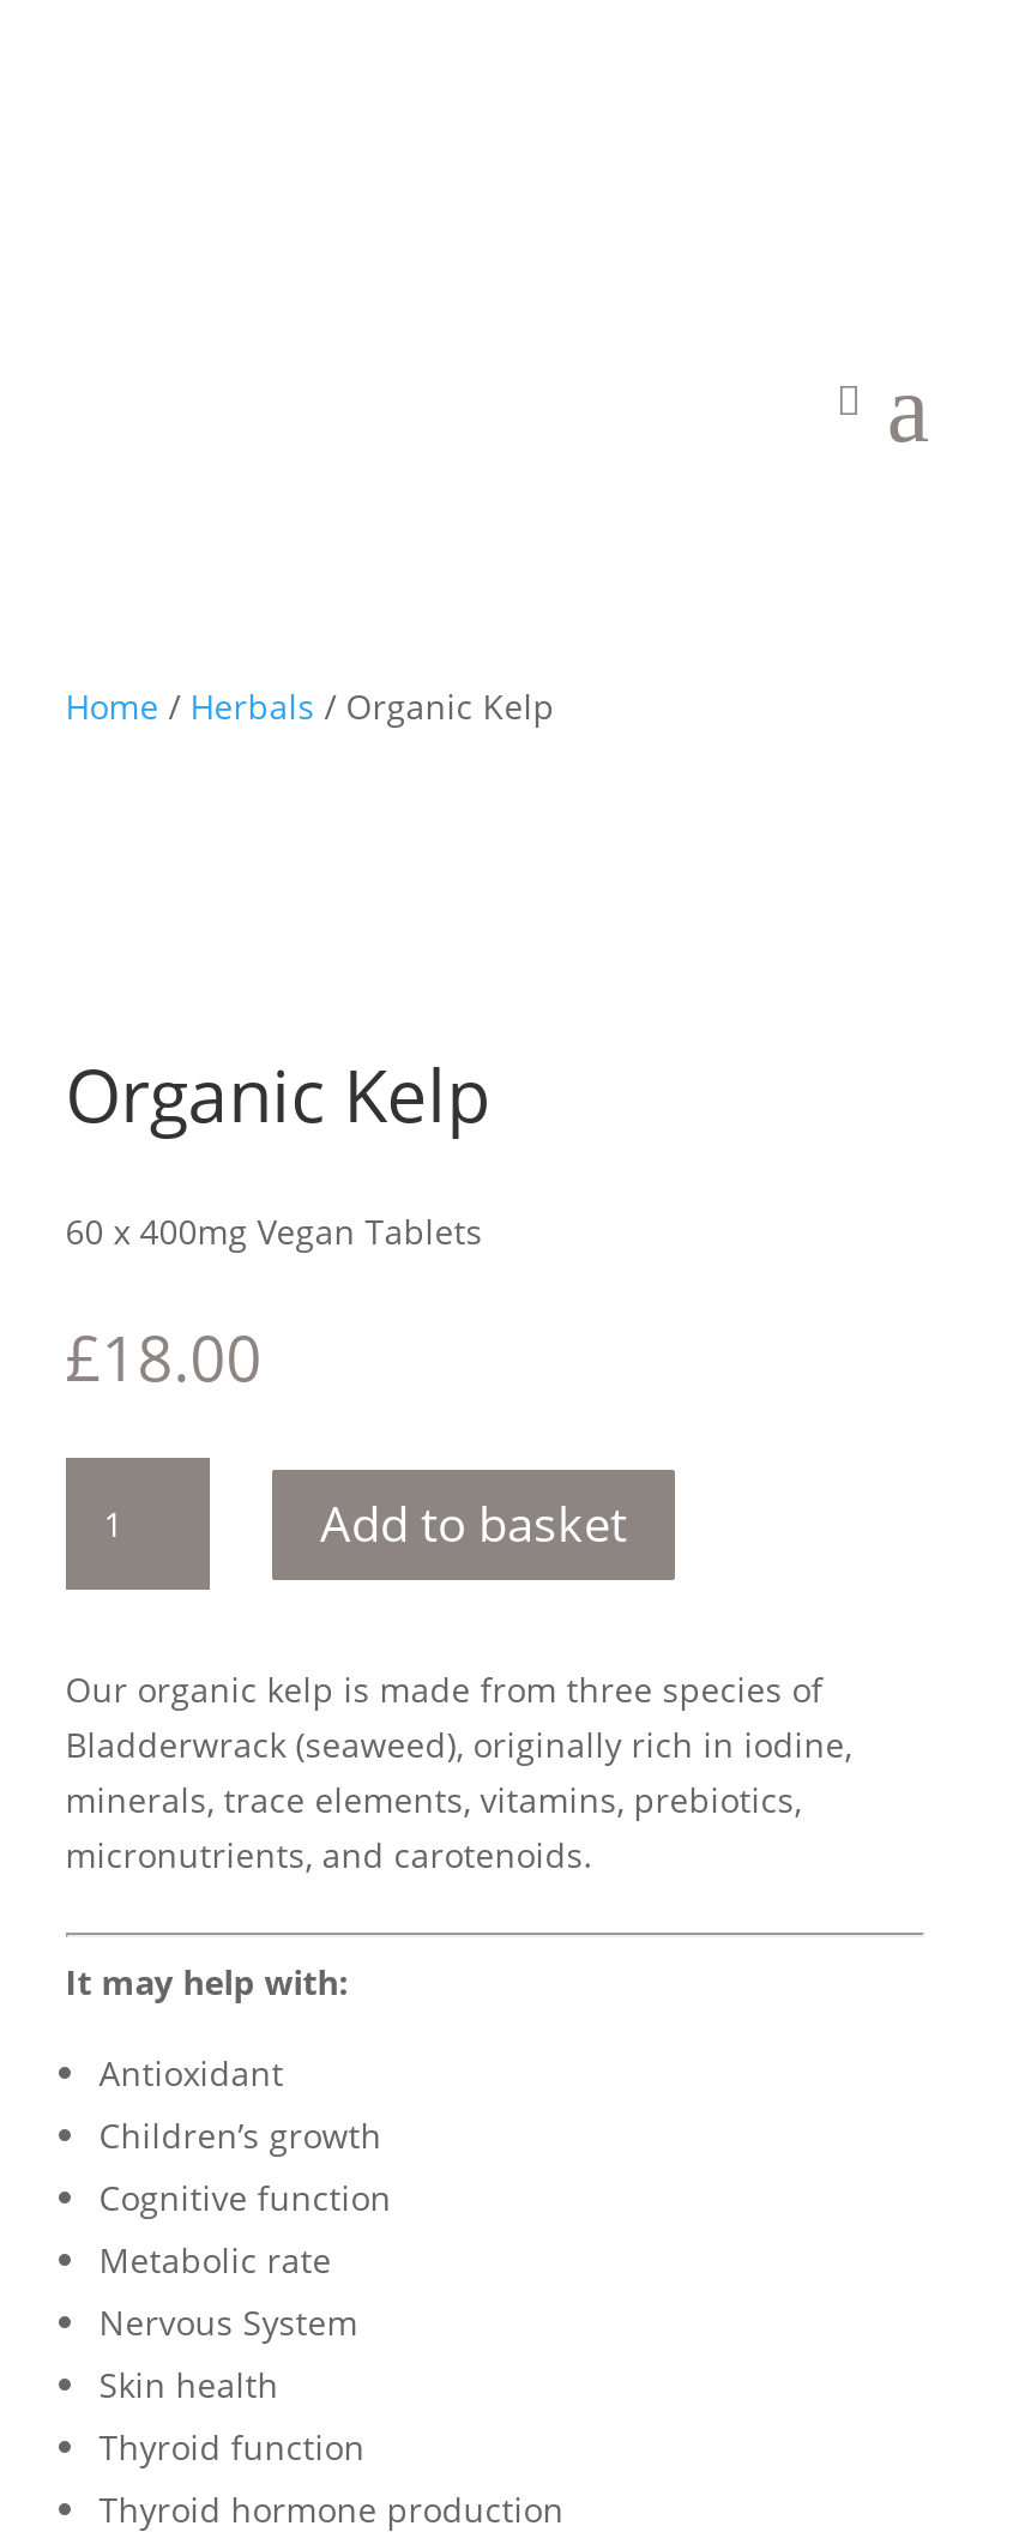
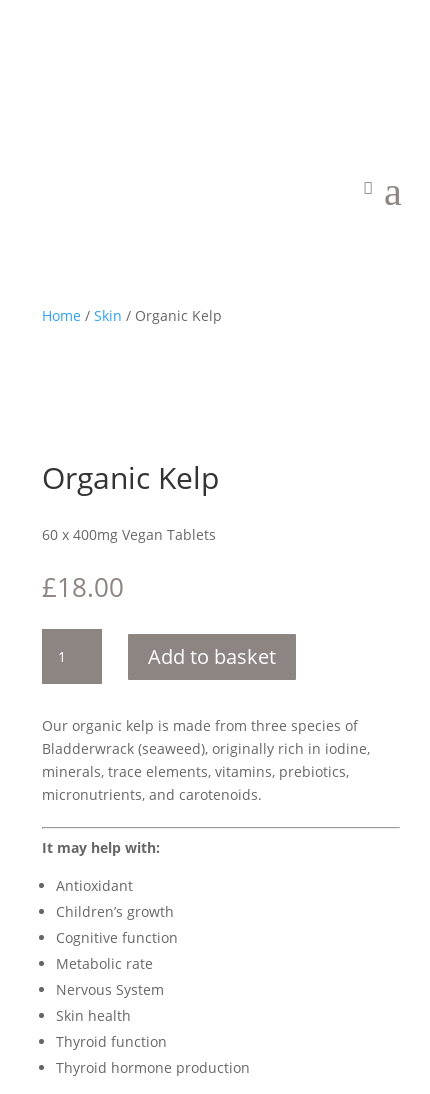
[65,683,555,729] Home / Herbals / Organic Kelp -> [42,306,222,325] Home / Skin / Organic Kelp

